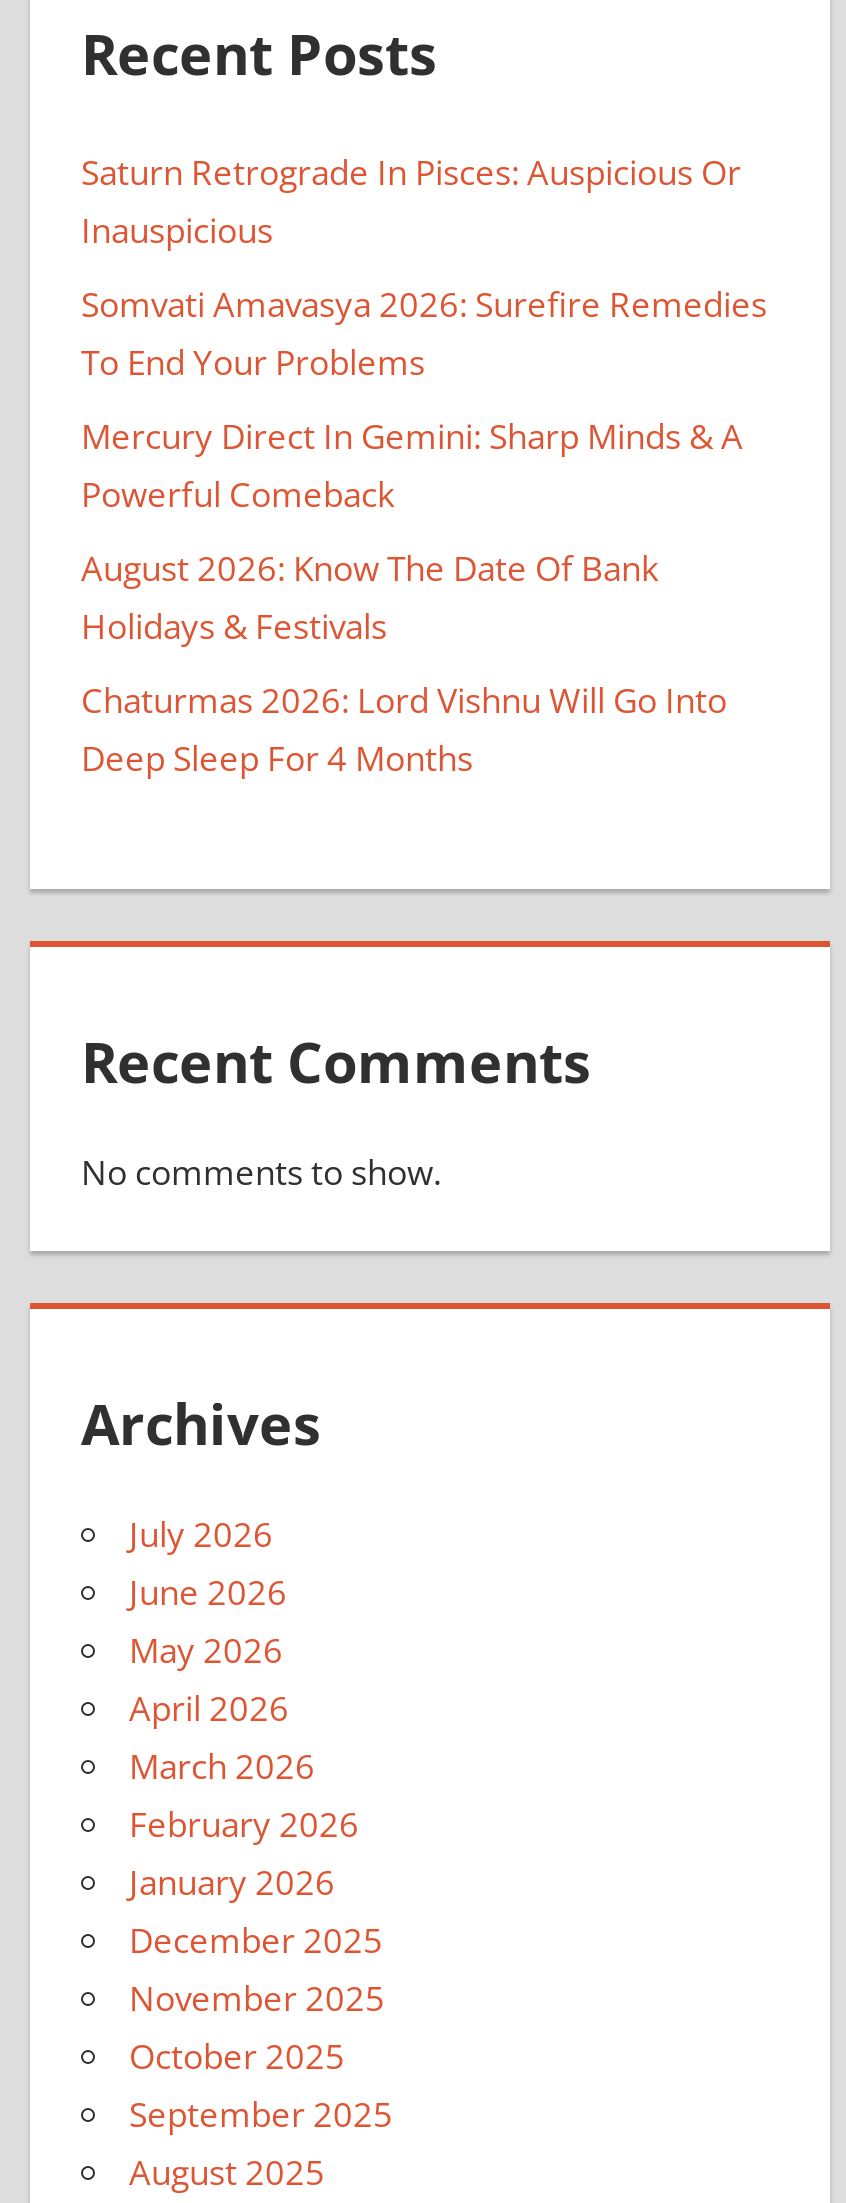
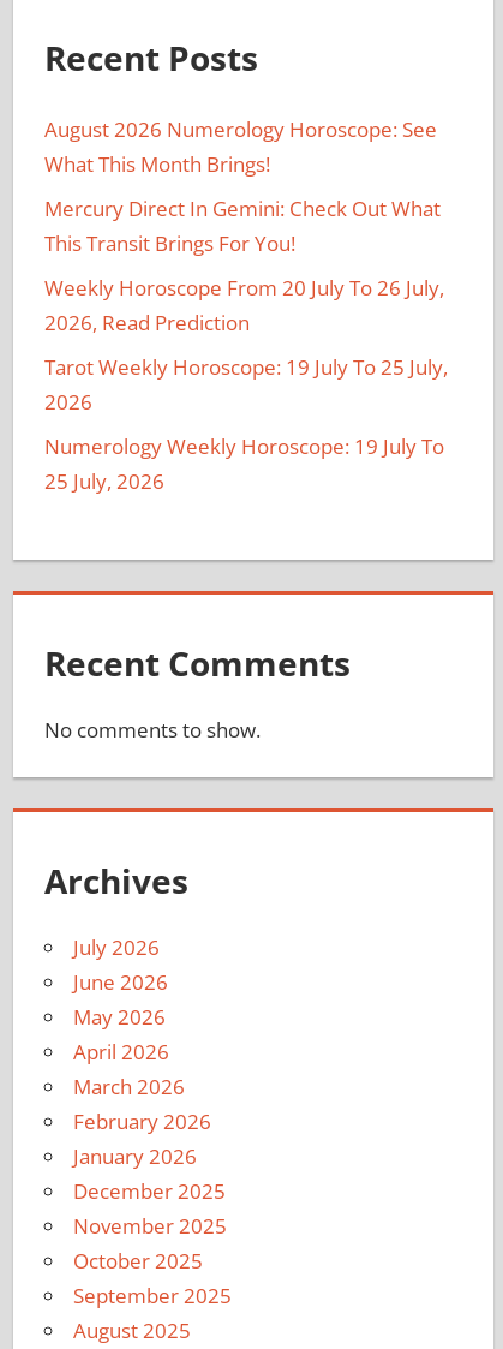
[81,149,741,253] Saturn Retrograde In Pisces: Auspicious Or | Inauspicious -> [44,115,436,178] August 2026 Numerology Horoscope: See | What This Month Brings!
[81,281,767,385] Somvati Amavasya 2026: Surefire Remedies | To End Your Problems -> [44,195,440,257] Mercury Direct In Gemini: Check Out What | This Transit Brings For You!
[81,413,743,517] Mercury Direct In Gemini: Sharp Minds & A | Powerful Comeback -> [44,274,444,336] Weekly Horoscope From 20 July To 26 July, | 2026, Read Prediction
[81,545,659,649] August 2026: Know The Date Of Bank | Holidays & Festivals -> [44,353,447,416] Tarot Weekly Horoscope: 19 July To 25 July, | 2026
[81,677,727,781] Chaturmas 2026: Lord Vishnu Will Go Into | Deep Sleep For 4 Months -> [44,433,444,495] Numerology Weekly Horoscope: 19 July To | 25 July, 2026

